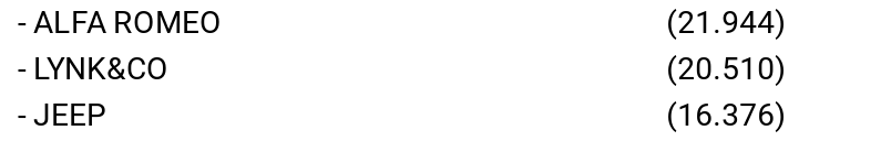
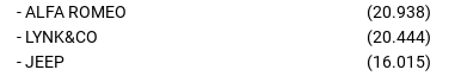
[666,5,786,41] (21.944) -> [366,3,431,22] (20.938)
[666,52,786,87] (20.510) -> [366,28,431,47] (20.444)
[666,98,786,133] (16.376) -> [366,53,431,72] (16.015)

